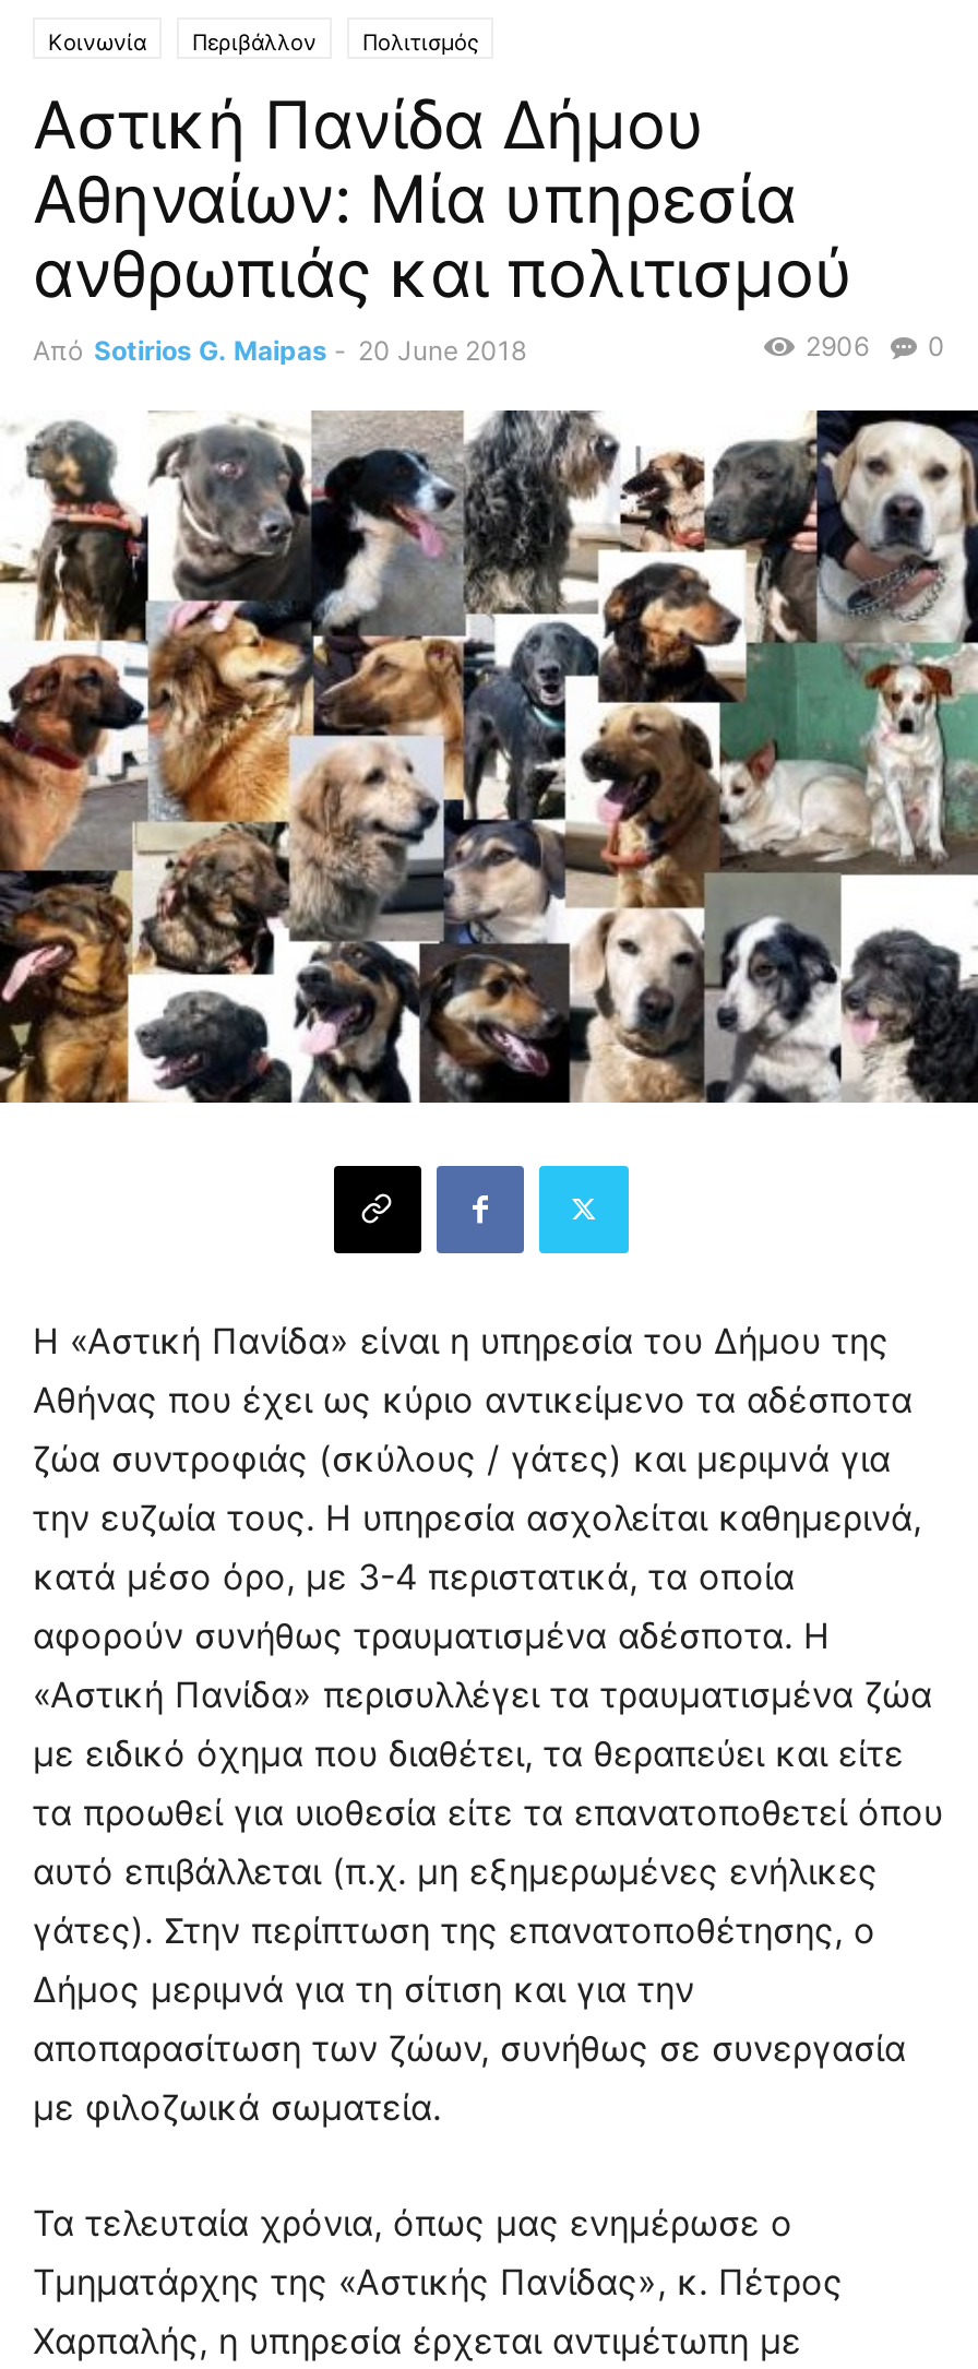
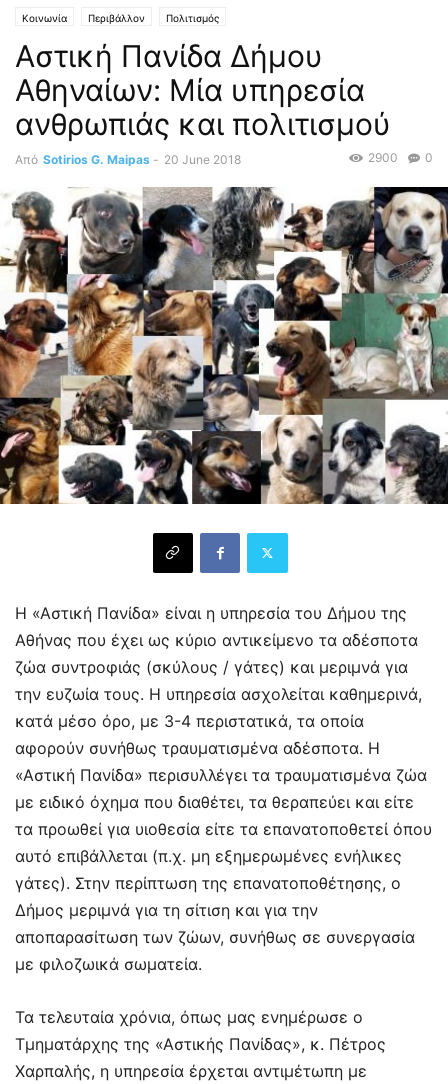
[806,330,945,362] 2906 0 -> [368,150,433,165] 2900 0

